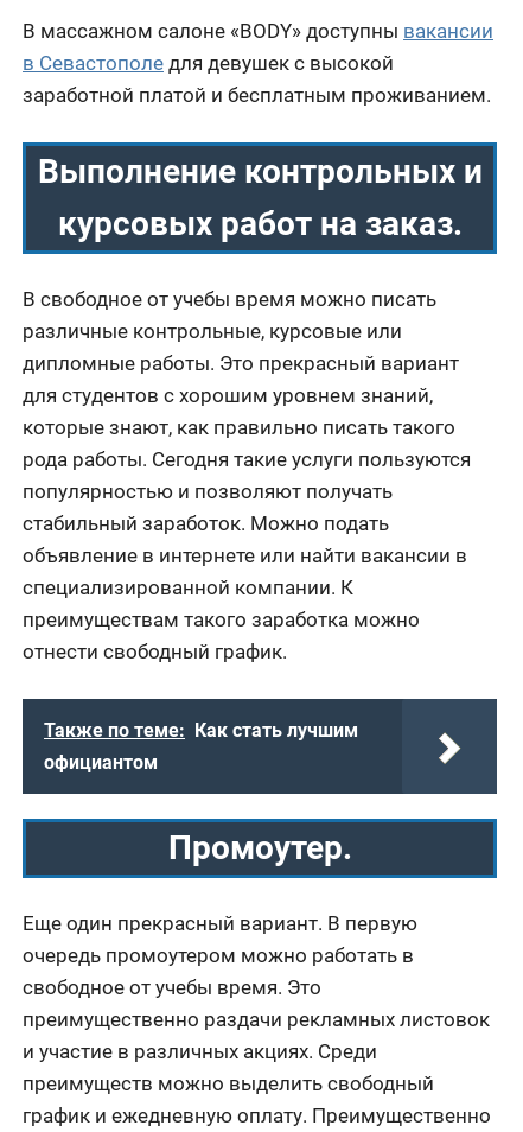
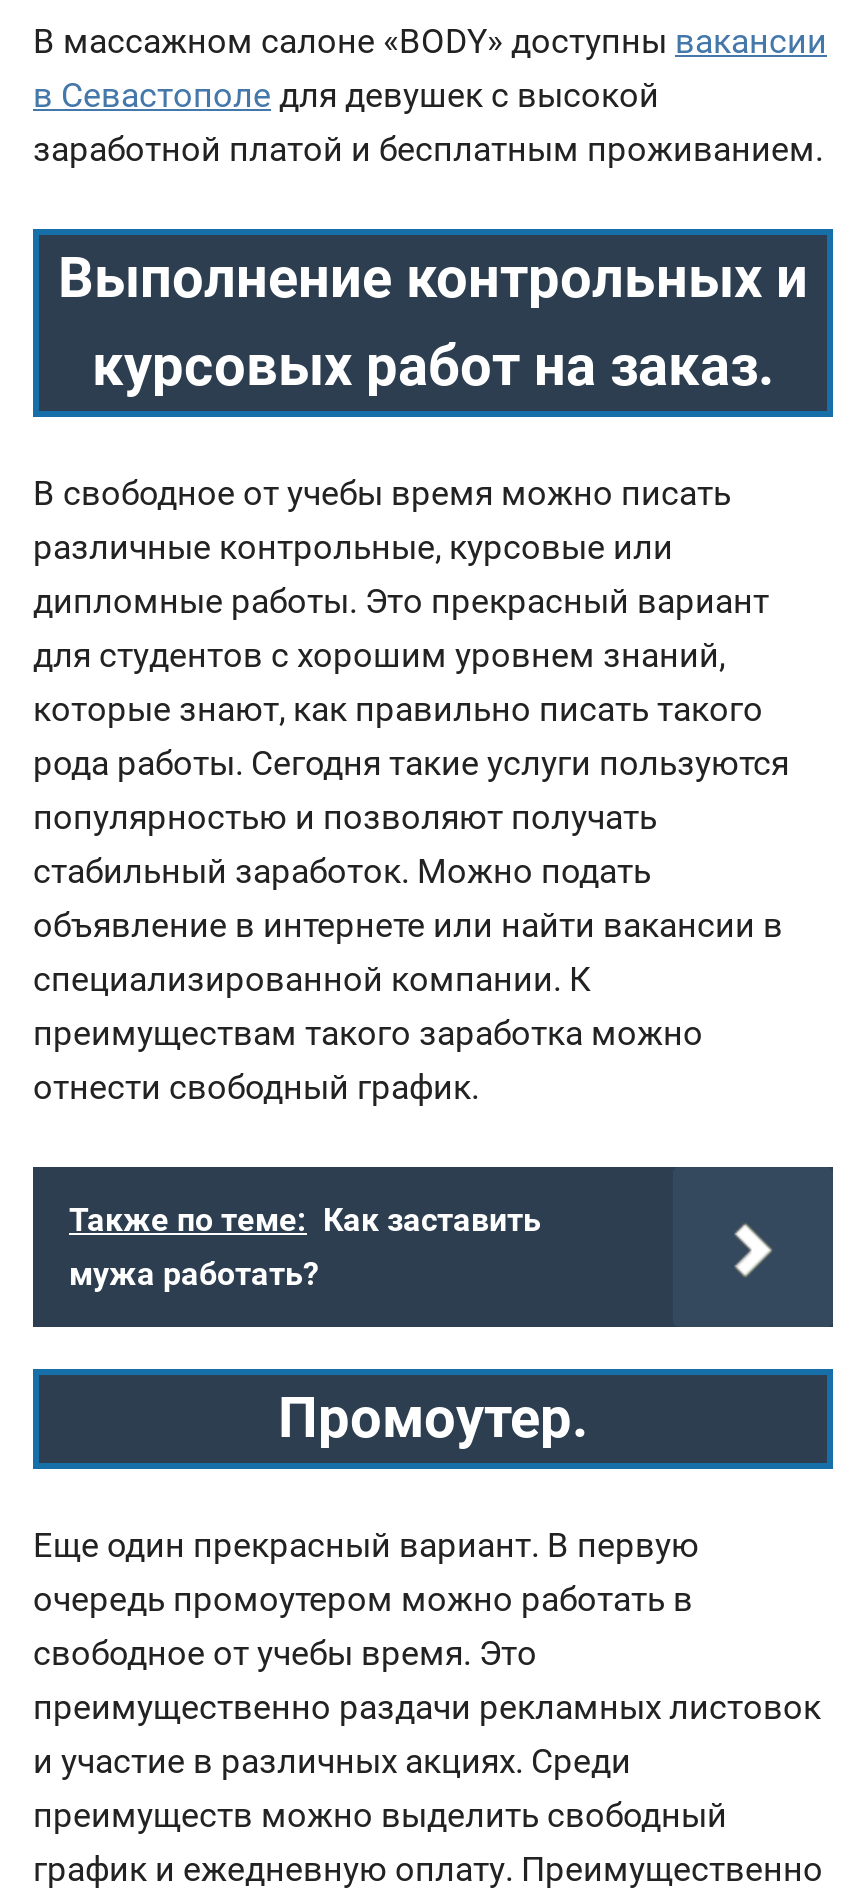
[44,718,358,773] Также по теме: Как стать лучшим | официантом -> [69,1200,541,1292] Также по теме: Как заставить | мужа работать?

